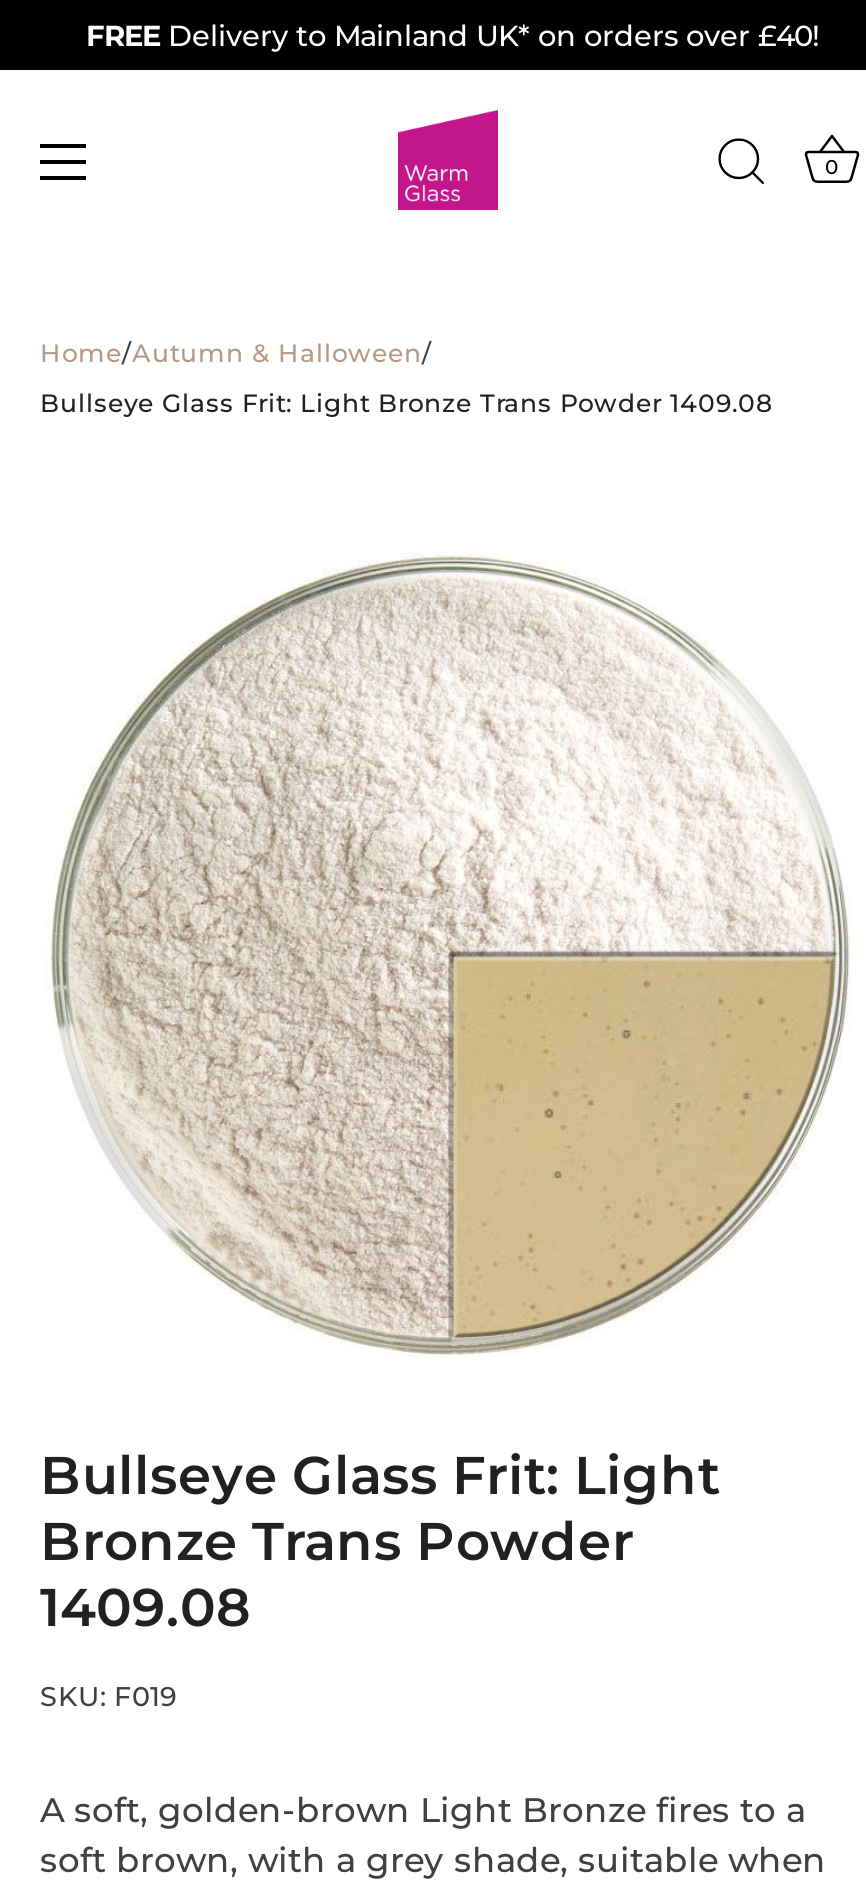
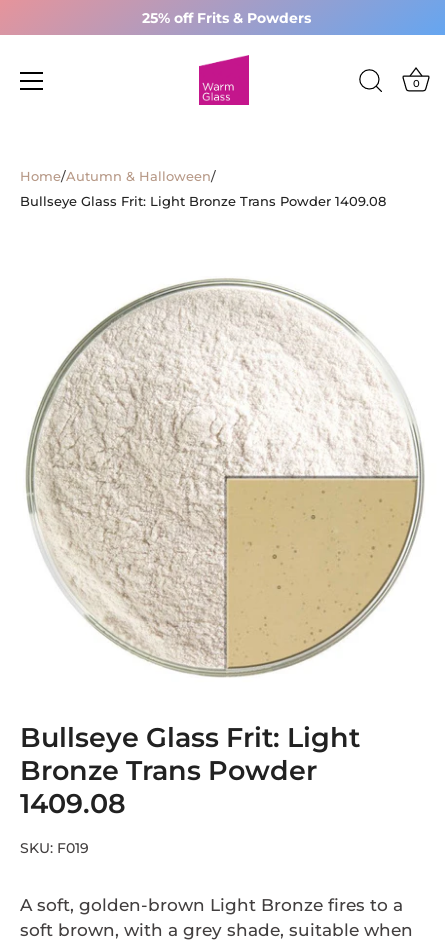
[86,17,820,53] FREE Delivery to Mainland UK* on orders over £40! -> [142,8,311,26] 25% off Frits & Powders

